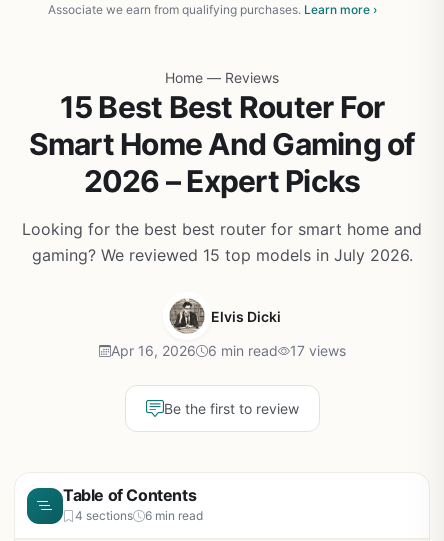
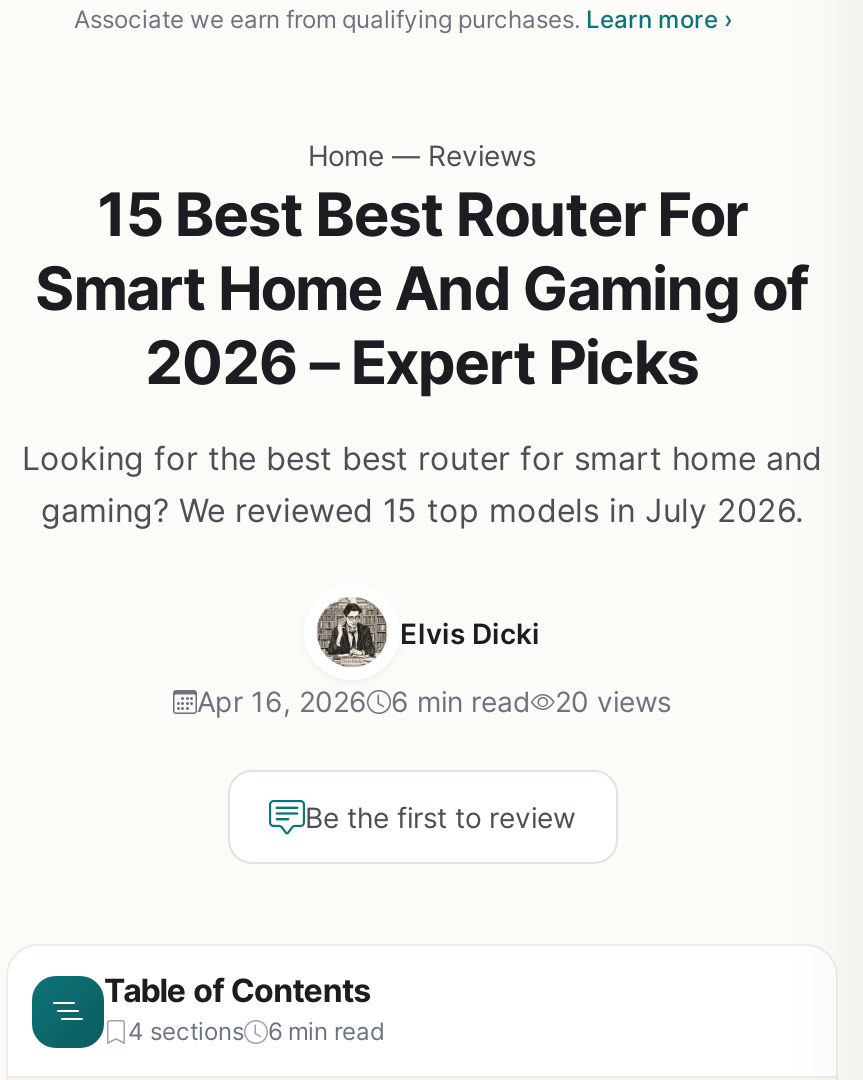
[110,342,345,359] Apr 16, 2026 6 min read 17 views -> [197,684,671,718] Apr 16, 2026 6 min read 20 views

